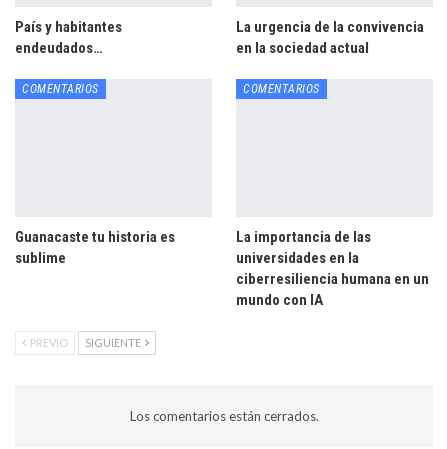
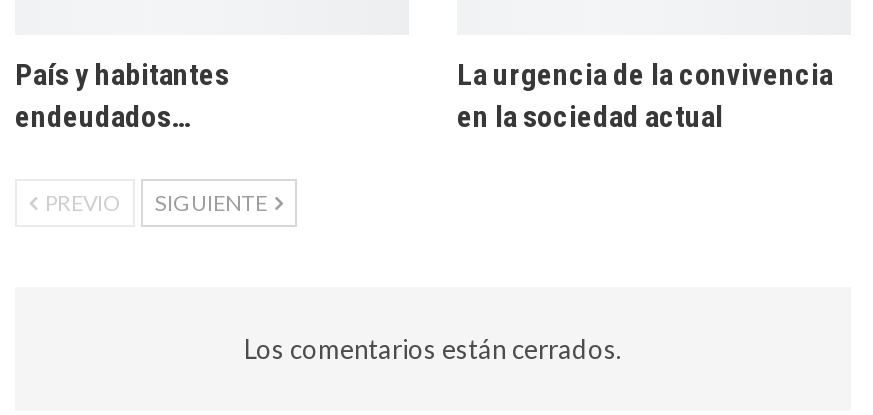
[22,82,98,96] COMENTARIOS -> none
[243,82,319,96] COMENTARIOS -> none
[15,228,175,267] Guanacaste tu historia es | sublime -> none
[236,228,429,309] La importancia de las | universidades en la | ciberresiliencia humana en un | mundo con IA -> none

